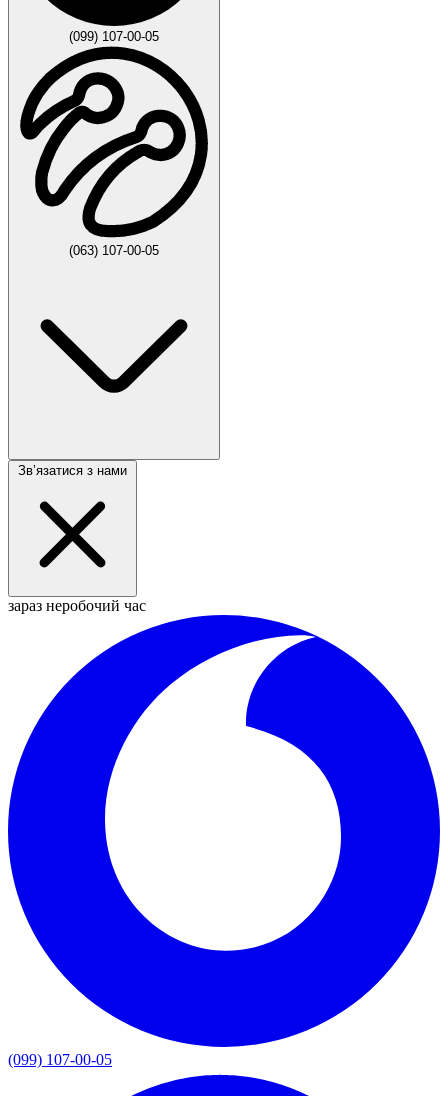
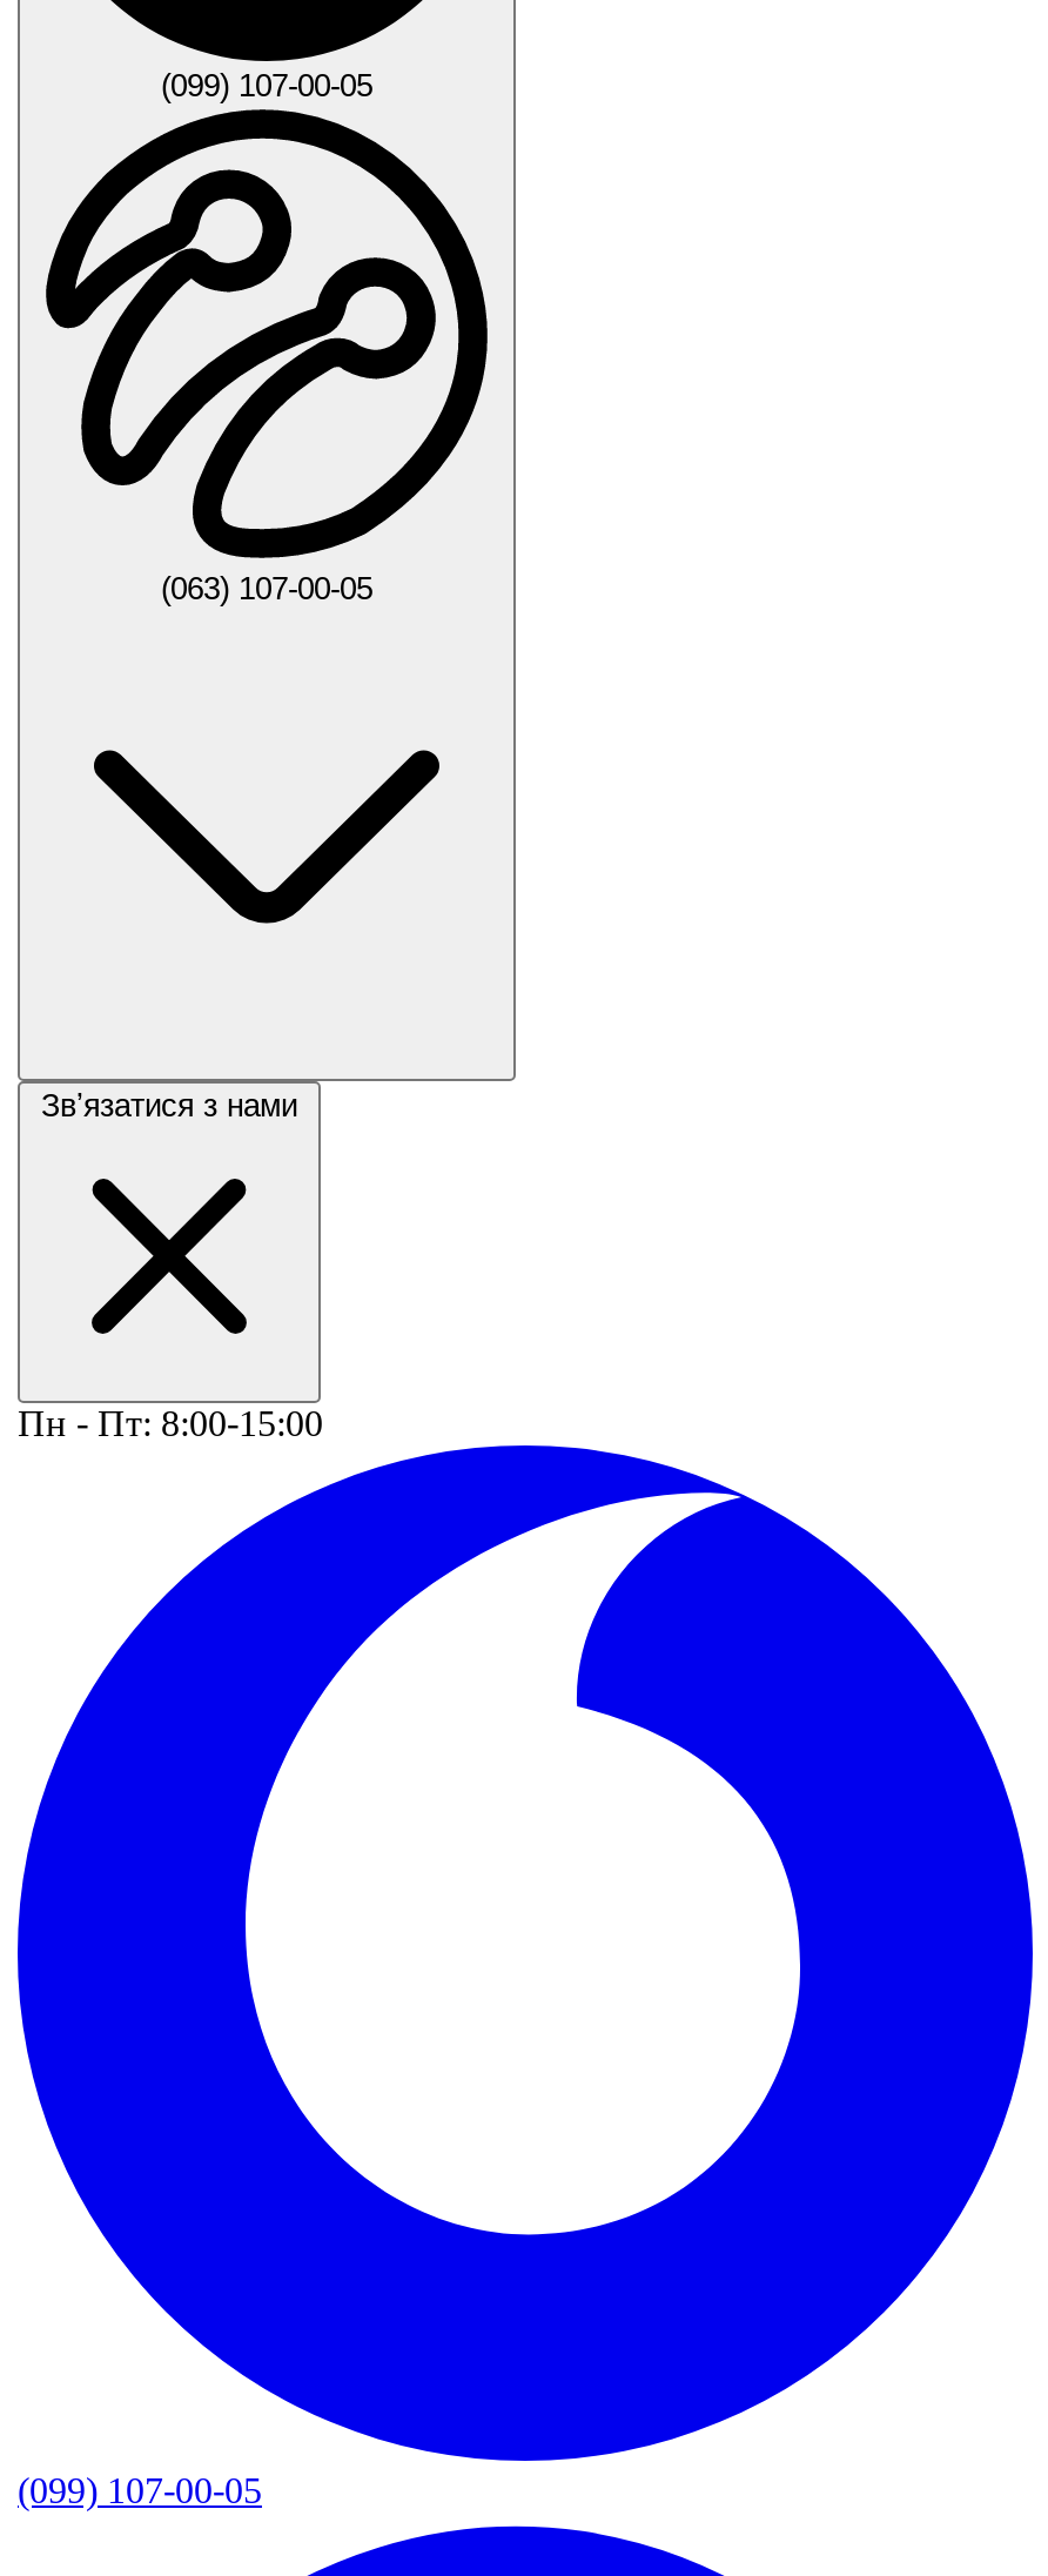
[8,597,146,614] зараз неробочий час -> [18,1403,323,1443] Пн - Пт: 8:00-15:00

